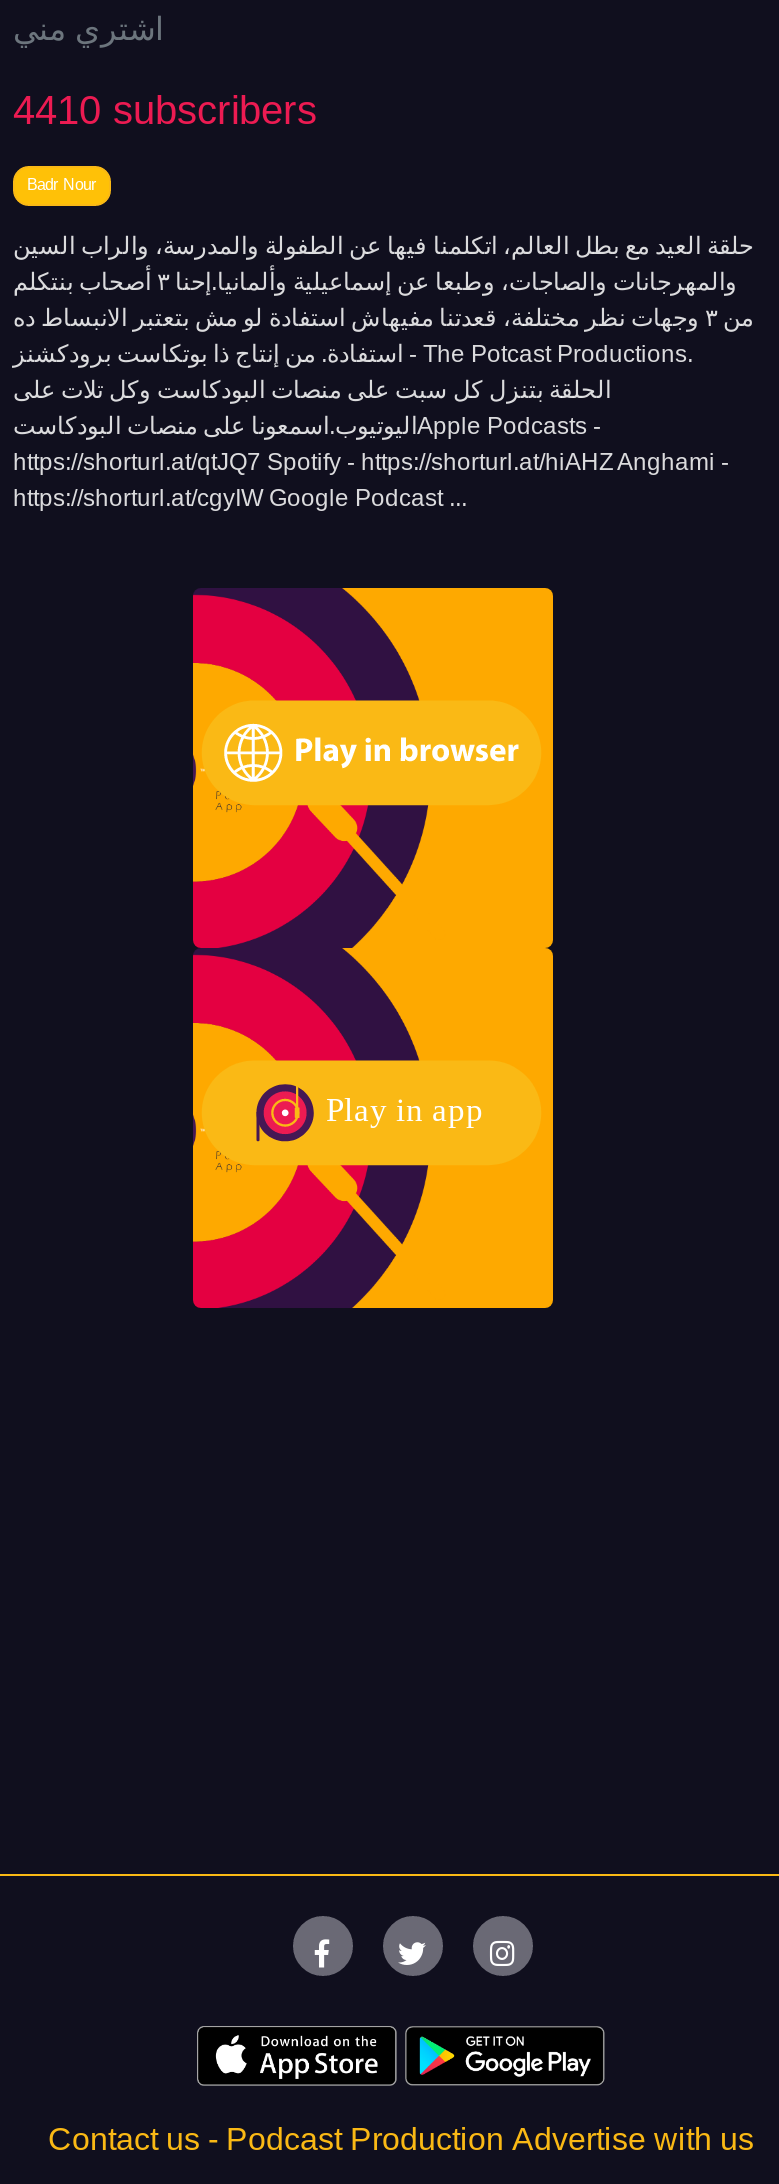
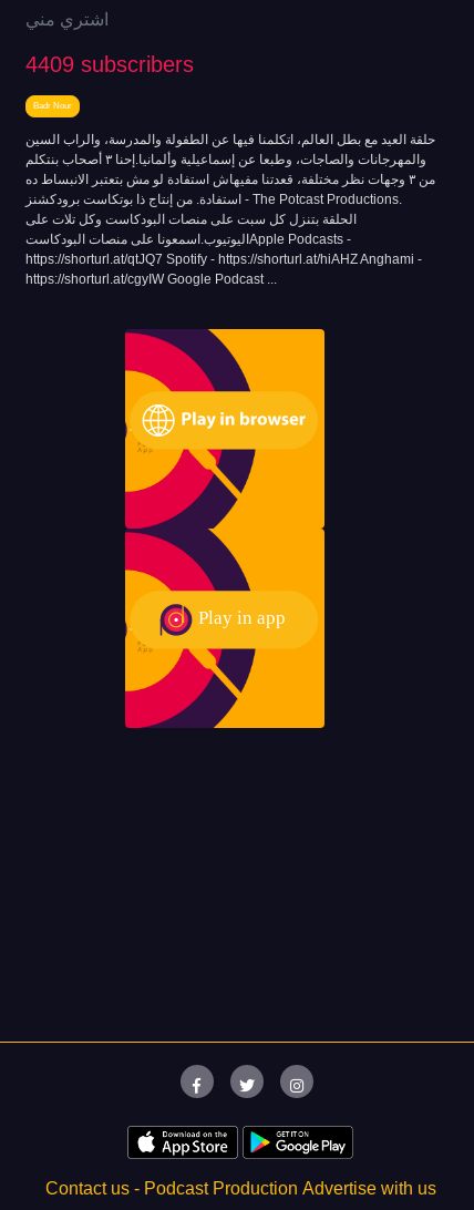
[13,88,317,132] 4410 subscribers -> [25,52,194,76] 4409 subscribers

